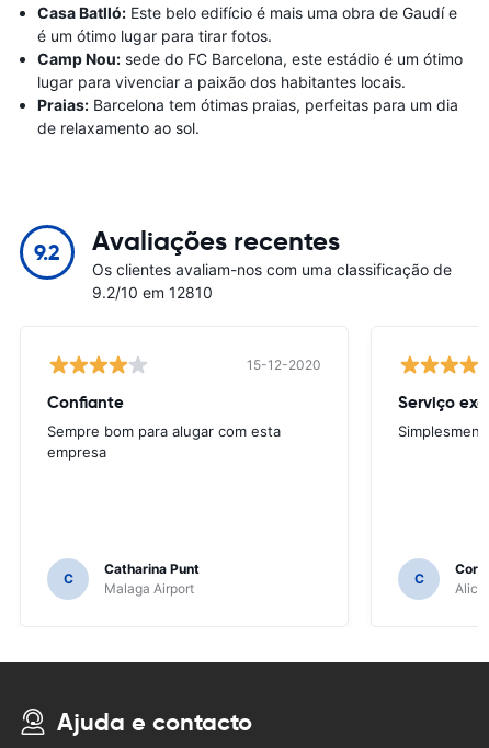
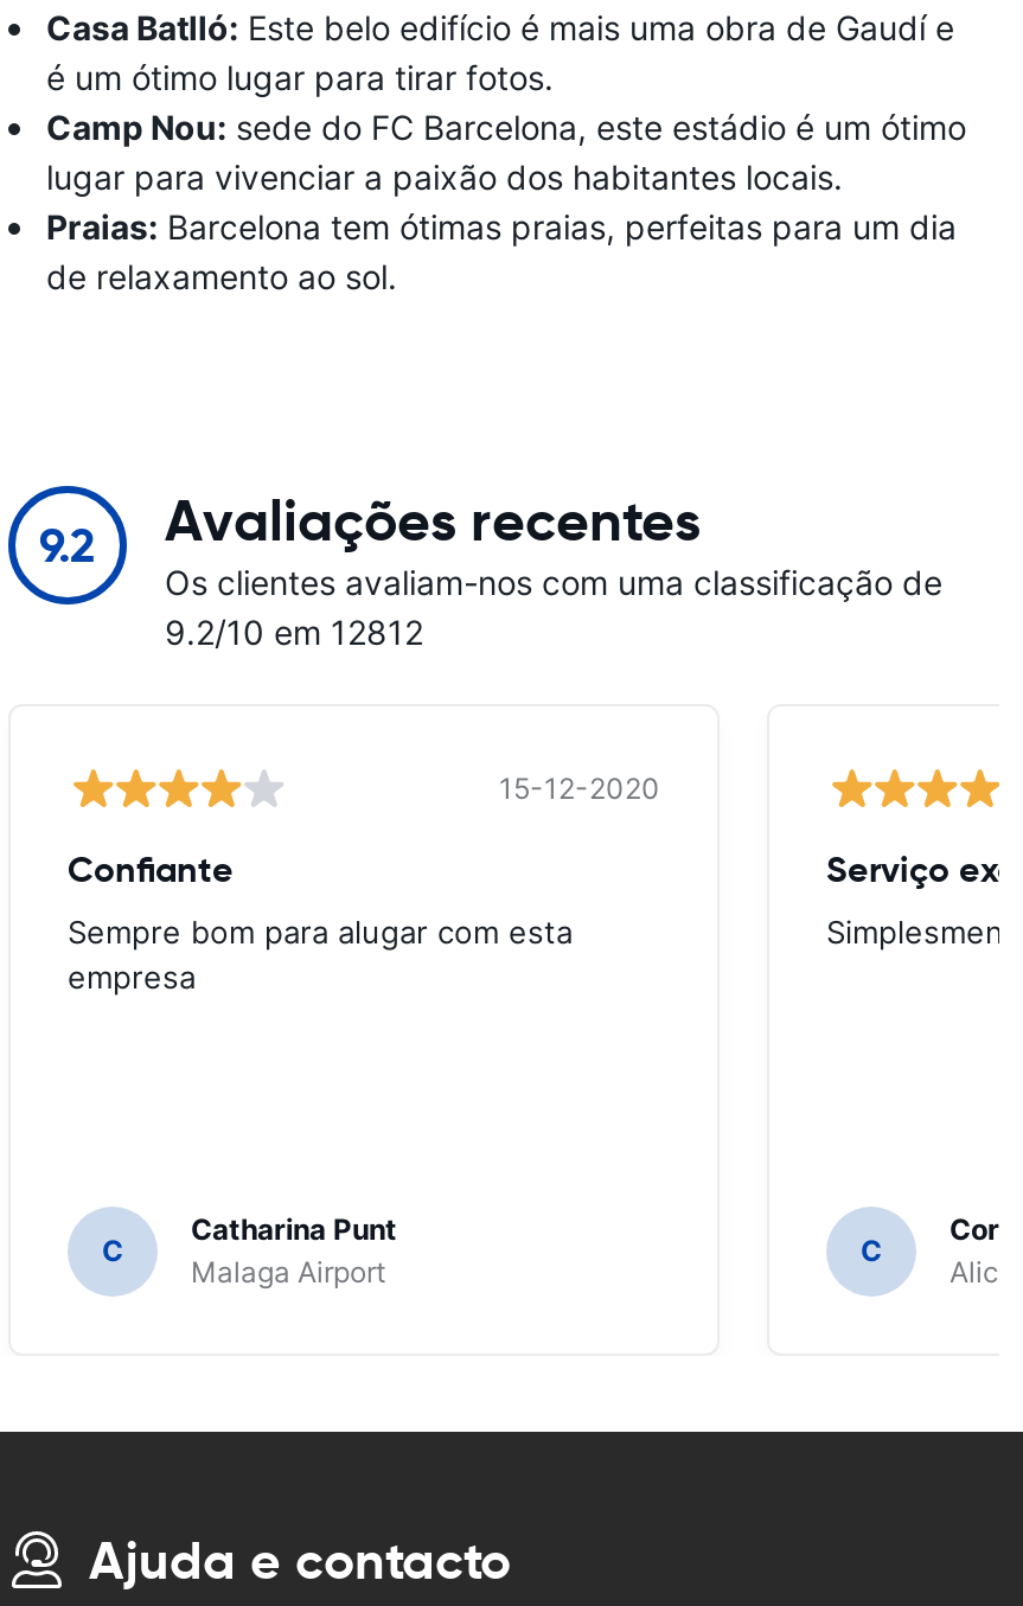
[92,283,213,302] 9.2/10 em 12810 -> [165,611,423,652] 9.2/10 em 12812

